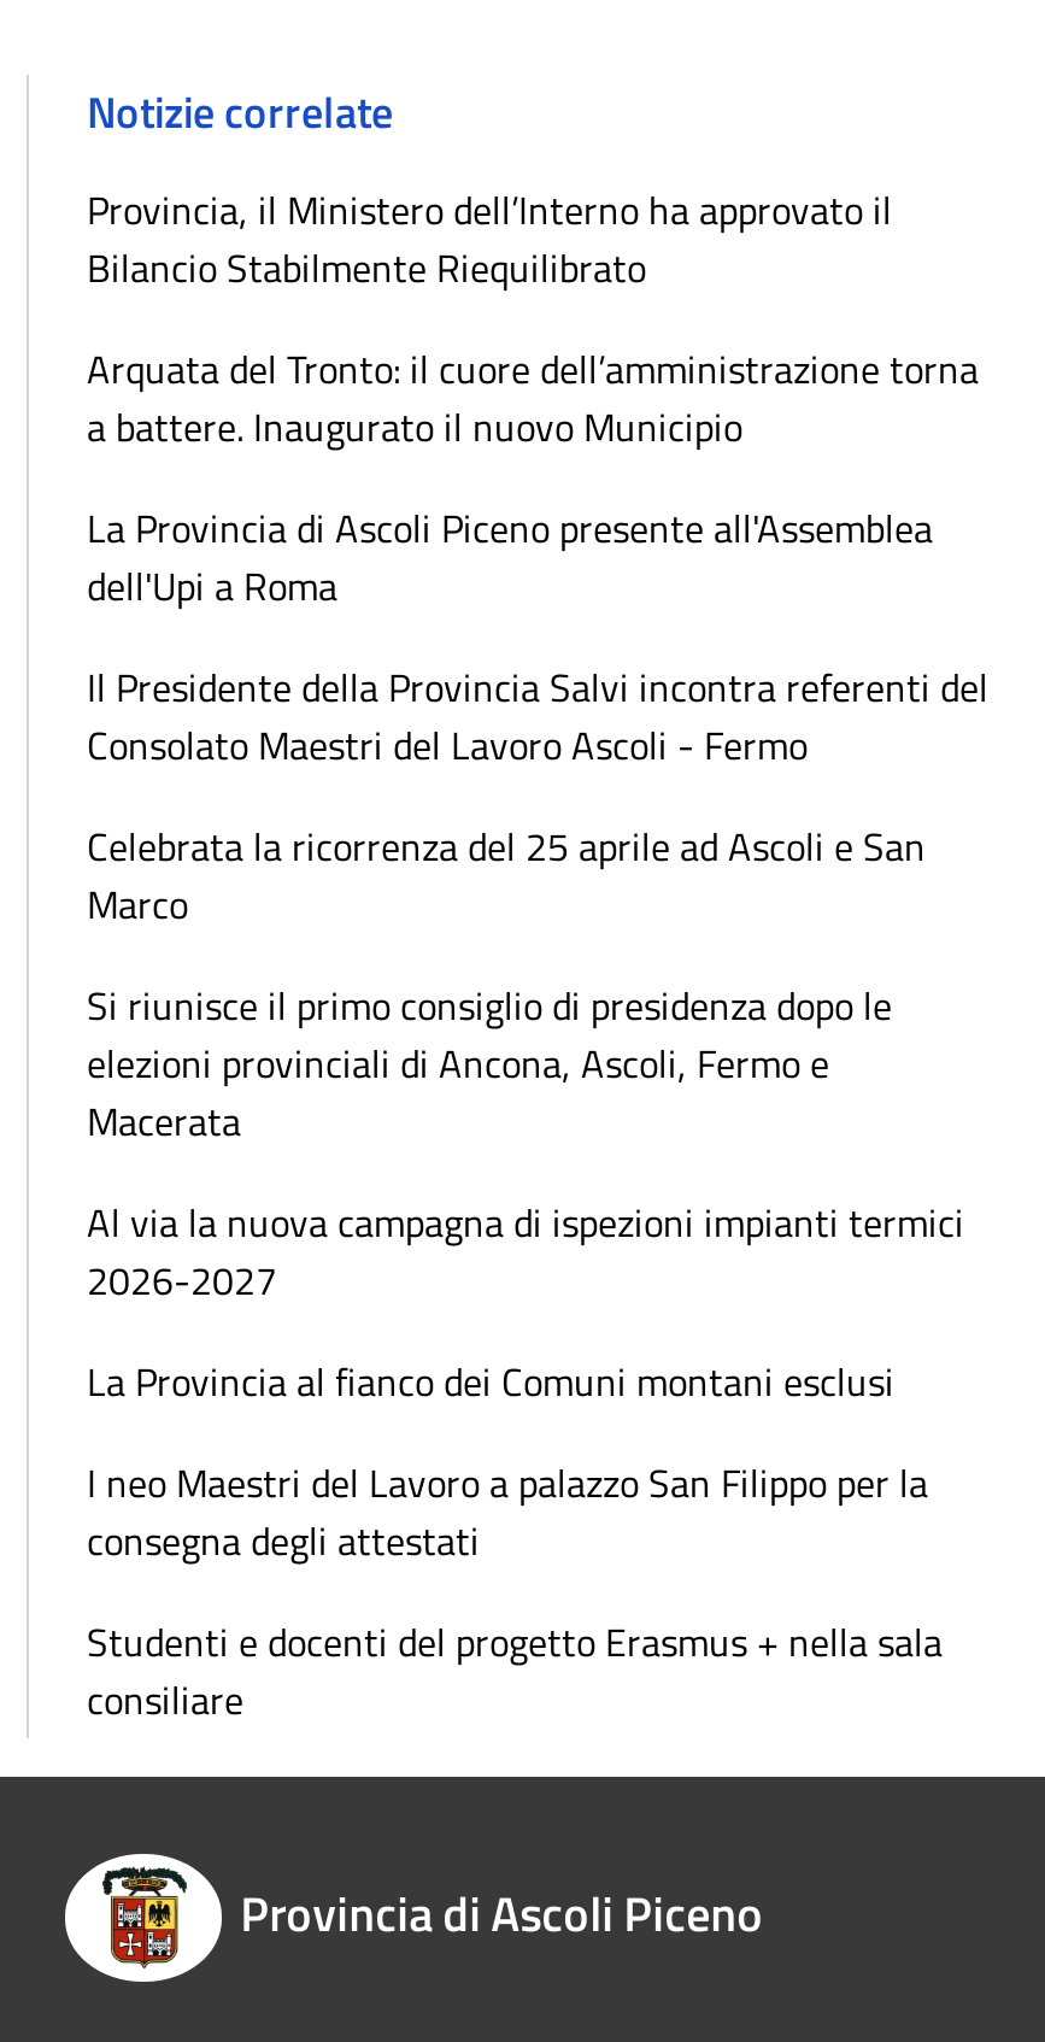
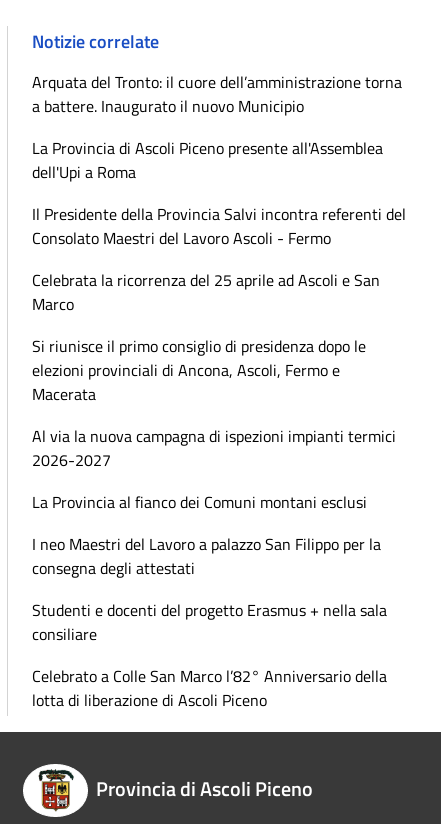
[87,180,892,295] Provincia, il Ministero dell’Interno ha approvato il | Bilancio Stabilmente Riequilibrato -> none
moved [87,339,988,1727] -> [32,69,406,645]: Arquata del Tronto: il cuore dell’amministrazione torna | a battere. Inaugurato il nuovo Municipio | La Provincia di Ascoli Piceno presente all'Assemblea | ... | Studenti e docenti del progetto Erasmus + nella sala | consiliare
none -> [32,663,387,711] Celebrato a Colle San Marco l’82° Anniversario della | lotta di liberazione di Ascoli Piceno

